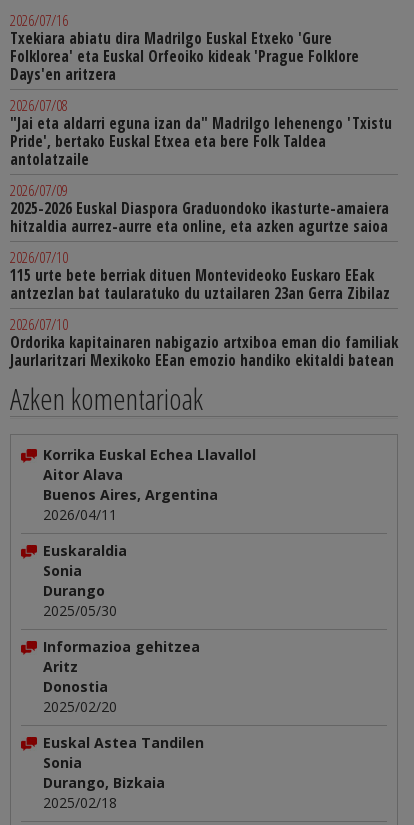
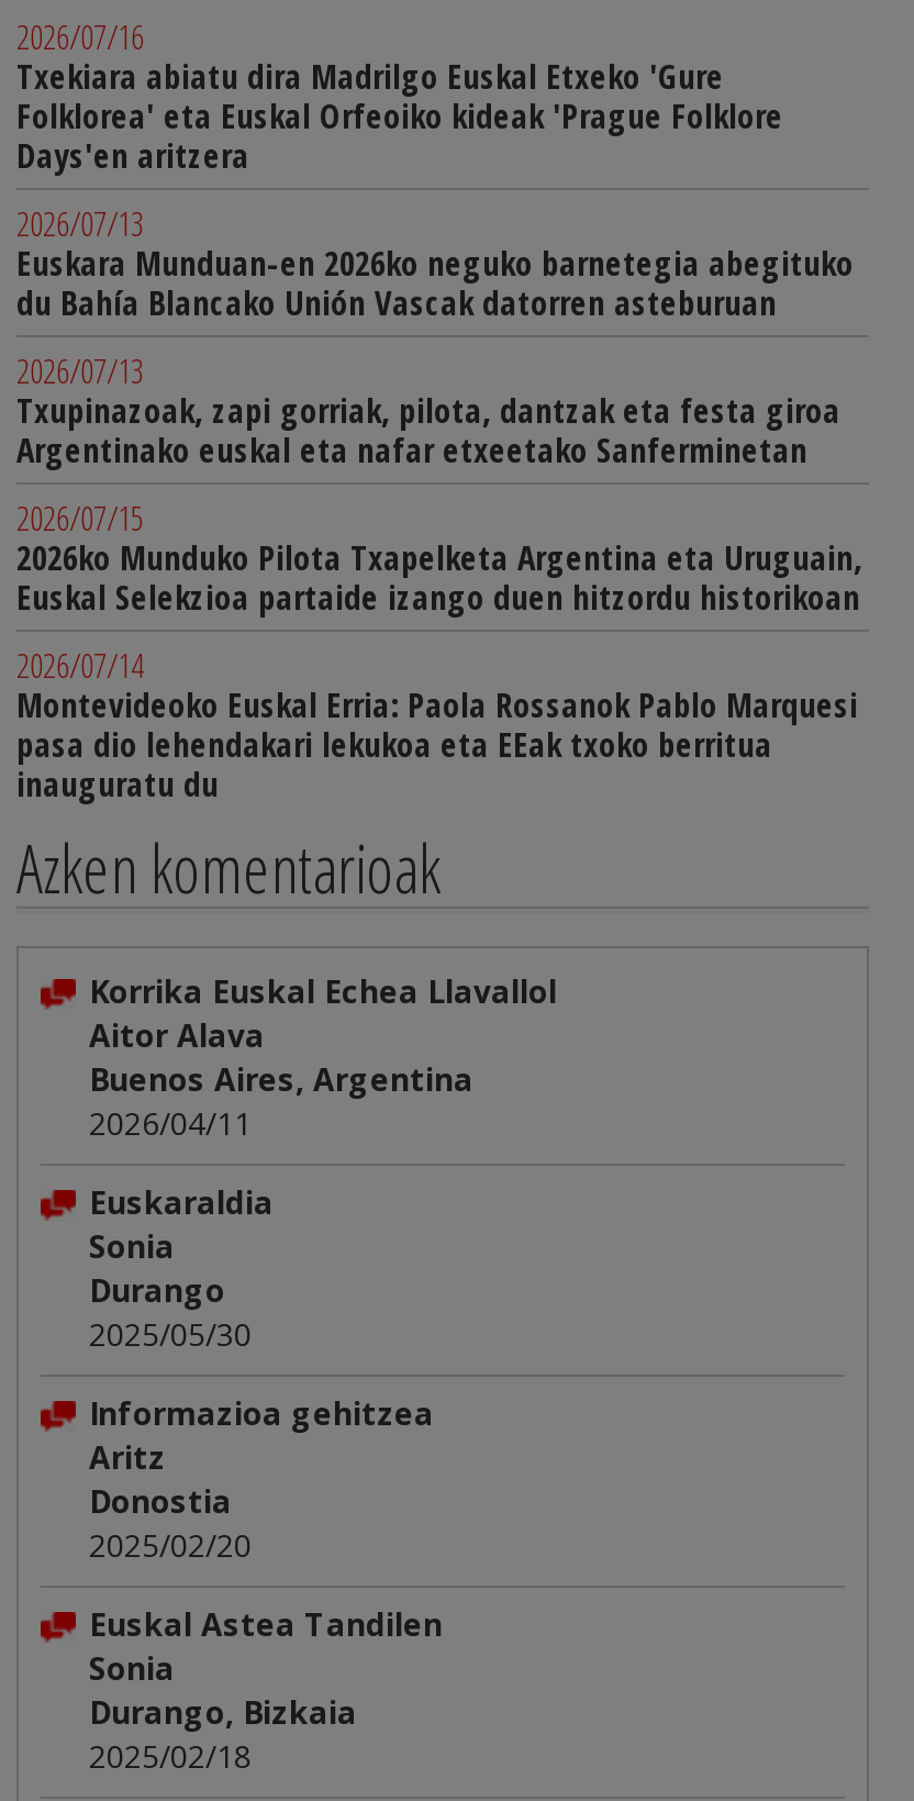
[10,95,392,170] 2026/07/08 | "Jai eta aldarri eguna izan da" Madrilgo lehenengo 'Txistu | Pride', bertako Euskal Etxea eta bere Folk Taldea | antolatzaile -> [16,201,854,326] 2026/07/13 | Euskara Munduan-en 2026ko neguko barnetegia abegituko | du Bahía Blancako Unión Vascak datorren asteburuan
[10,180,389,237] 2026/07/09 | 2025-2026 Euskal Diaspora Graduondoko ikasturte-amaiera | hitzaldia aurrez-aurre eta online, eta azken agurtze saioa -> [16,348,840,474] 2026/07/13 | Txupinazoak, zapi gorriak, pilota, dantzak eta festa giroa | Argentinako euskal eta nafar etxeetako Sanferminetan
[10,247,390,304] 2026/07/10 | 115 urte bete berriak dituen Montevideoko Euskaro EEak | antzezlan bat taularatuko du uztailaren 23an Gerra Zibilaz -> [16,496,862,621] 2026/07/15 | 2026ko Munduko Pilota Txapelketa Argentina eta Uruguain, | Euskal Selekzioa partaide izango duen hitzordu historikoan
[10,314,398,371] 2026/07/10 | Ordorika kapitainaren nabigazio artxiboa eman dio familiak | Jaurlaritzari Mexikoko EEan emozio handiko ekitaldi batean -> [16,643,858,808] 2026/07/14 | Montevideoko Euskal Erria: Paola Rossanok Pablo Marquesi | pasa dio lehendakari lekukoa eta EEak txoko berritua | inauguratu du

